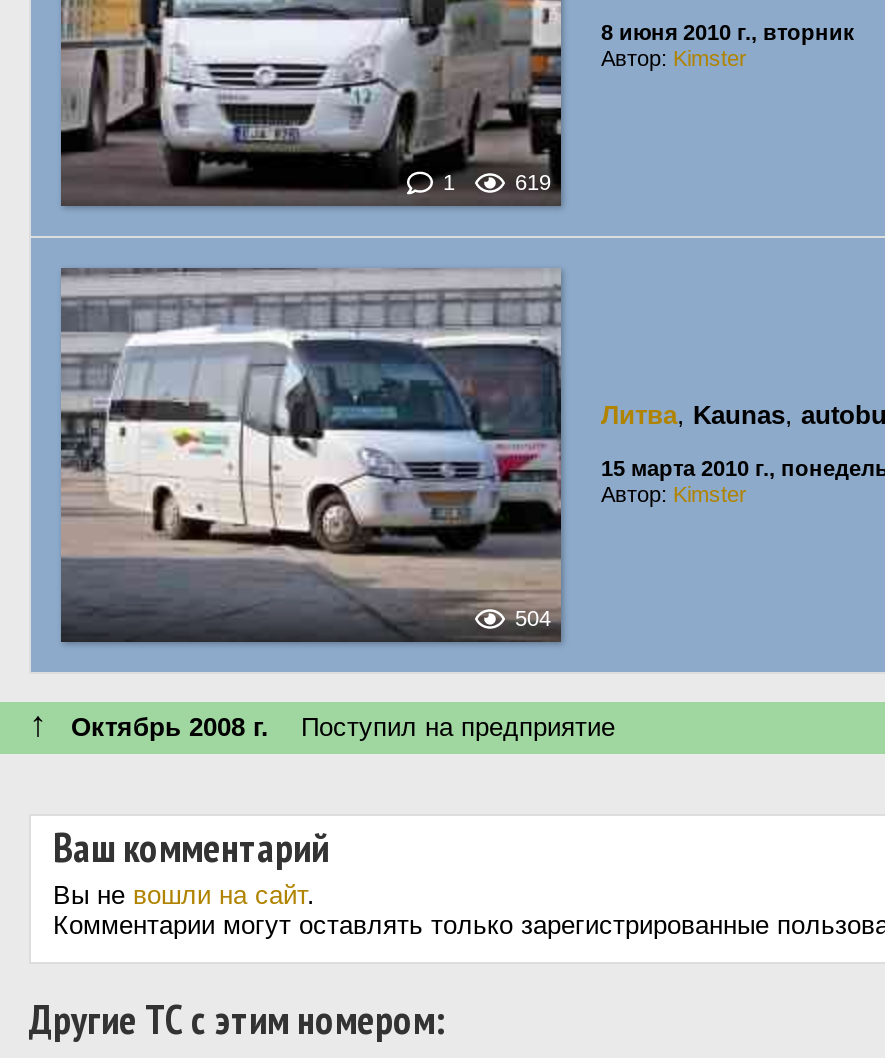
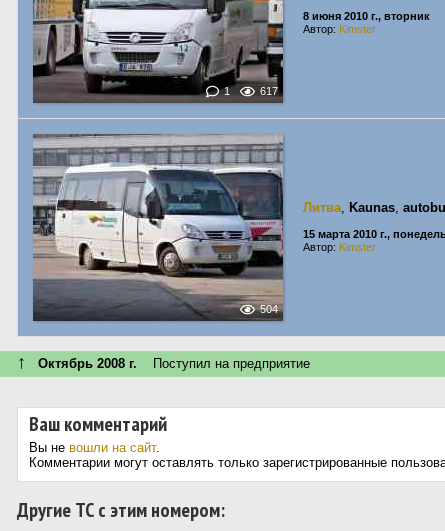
[515,170,551,194] 619 -> [260,85,278,97] 617

